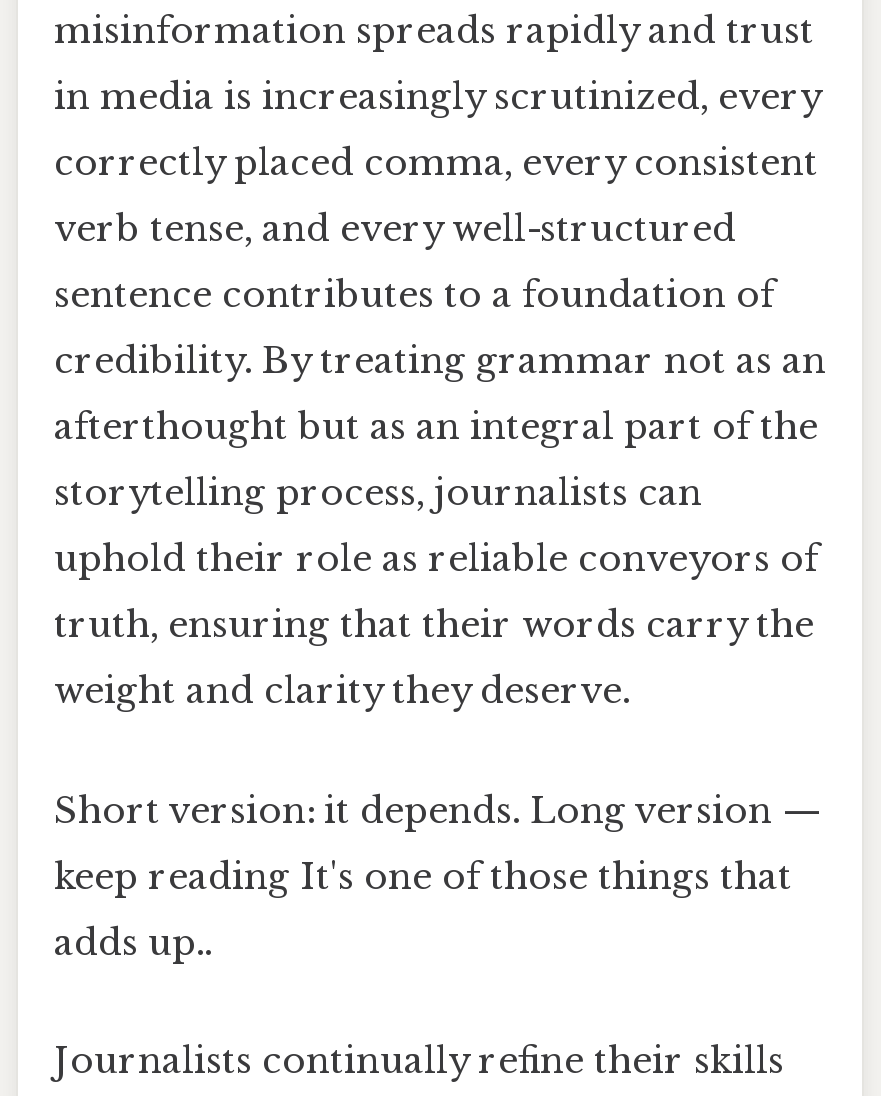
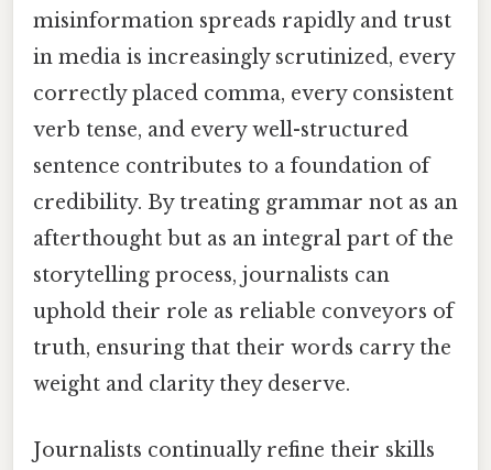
[54,788,820,964] Short version: it depends. Long version — | keep reading It's one of those things that | adds up.. -> none

